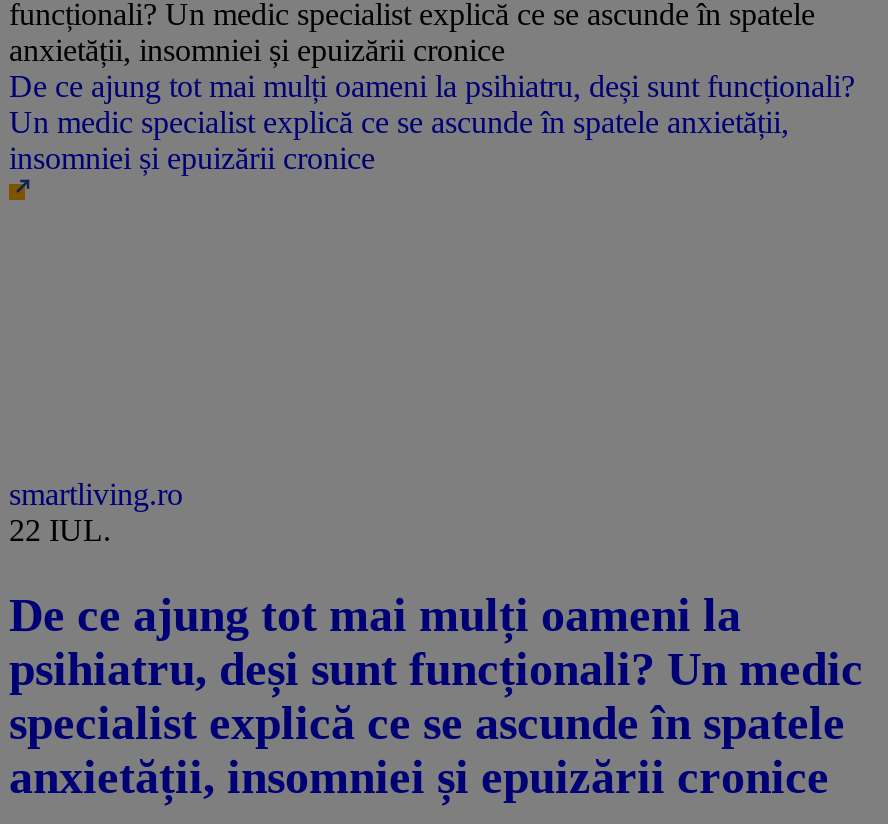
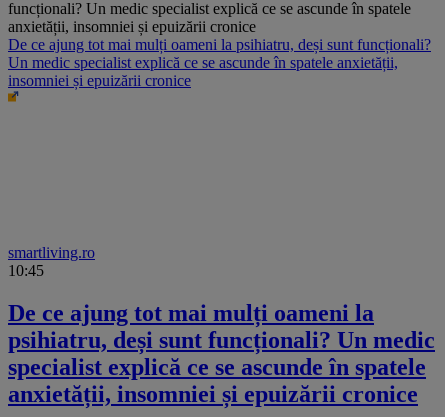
[9,513,111,547] 22 IUL. -> [8,262,44,279] 10:45

